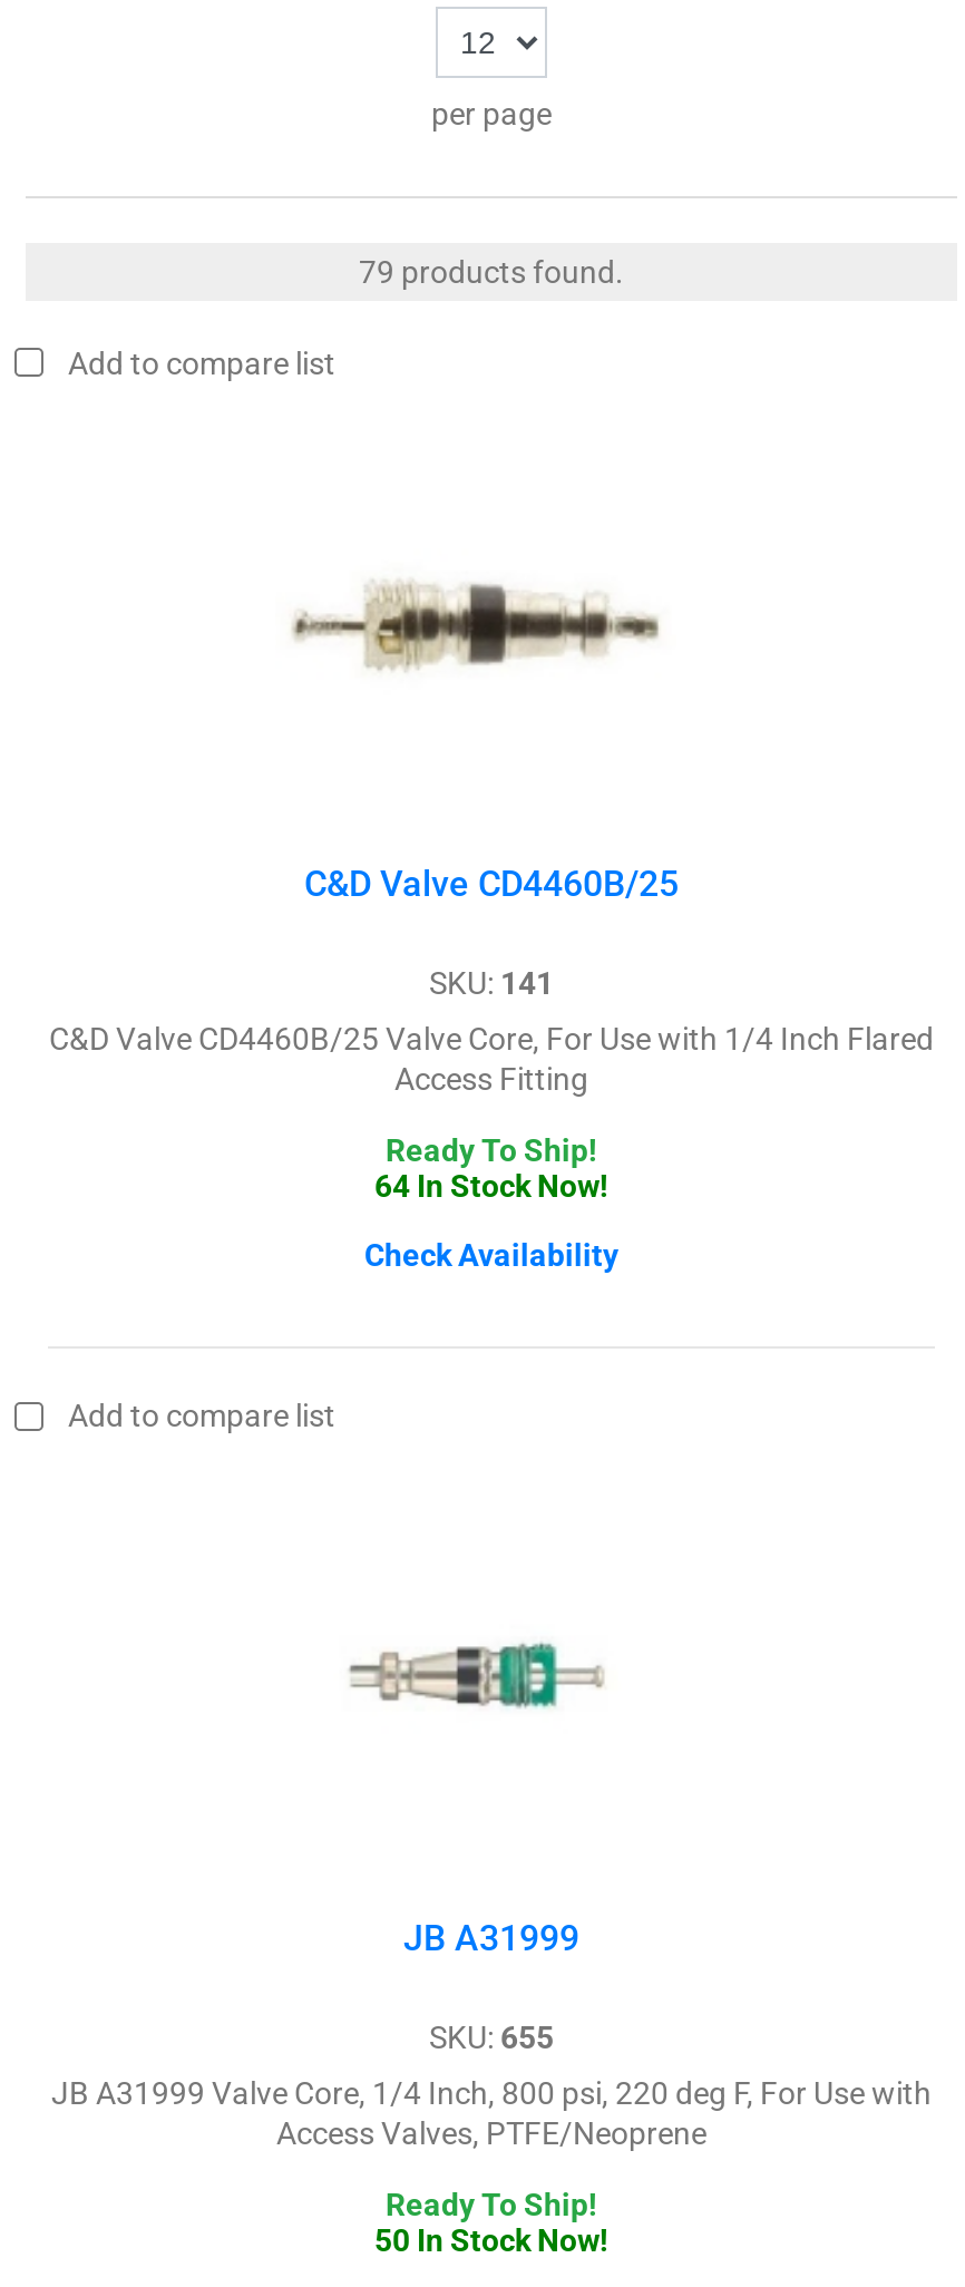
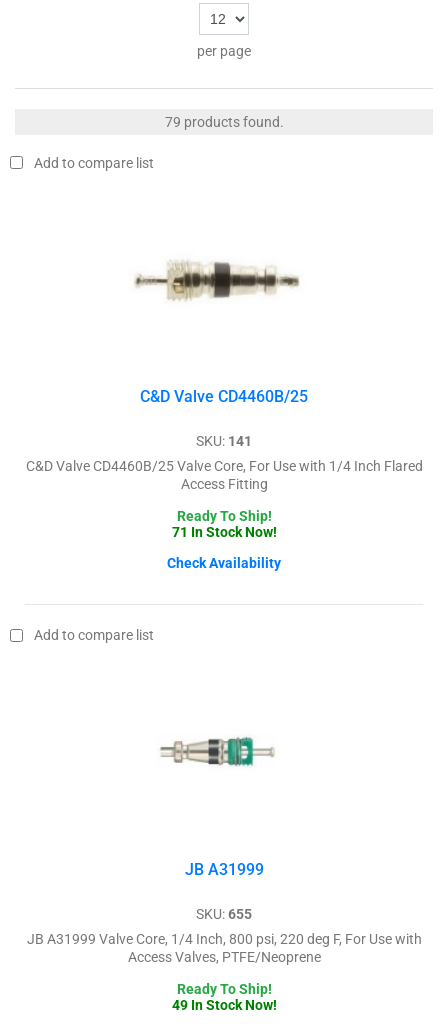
[374,1169,608,1205] 64 In Stock Now! -> [171,524,276,540] 71 In Stock Now!
[374,2221,608,2257] 50 In Stock Now! -> [171,997,276,1013] 49 In Stock Now!

